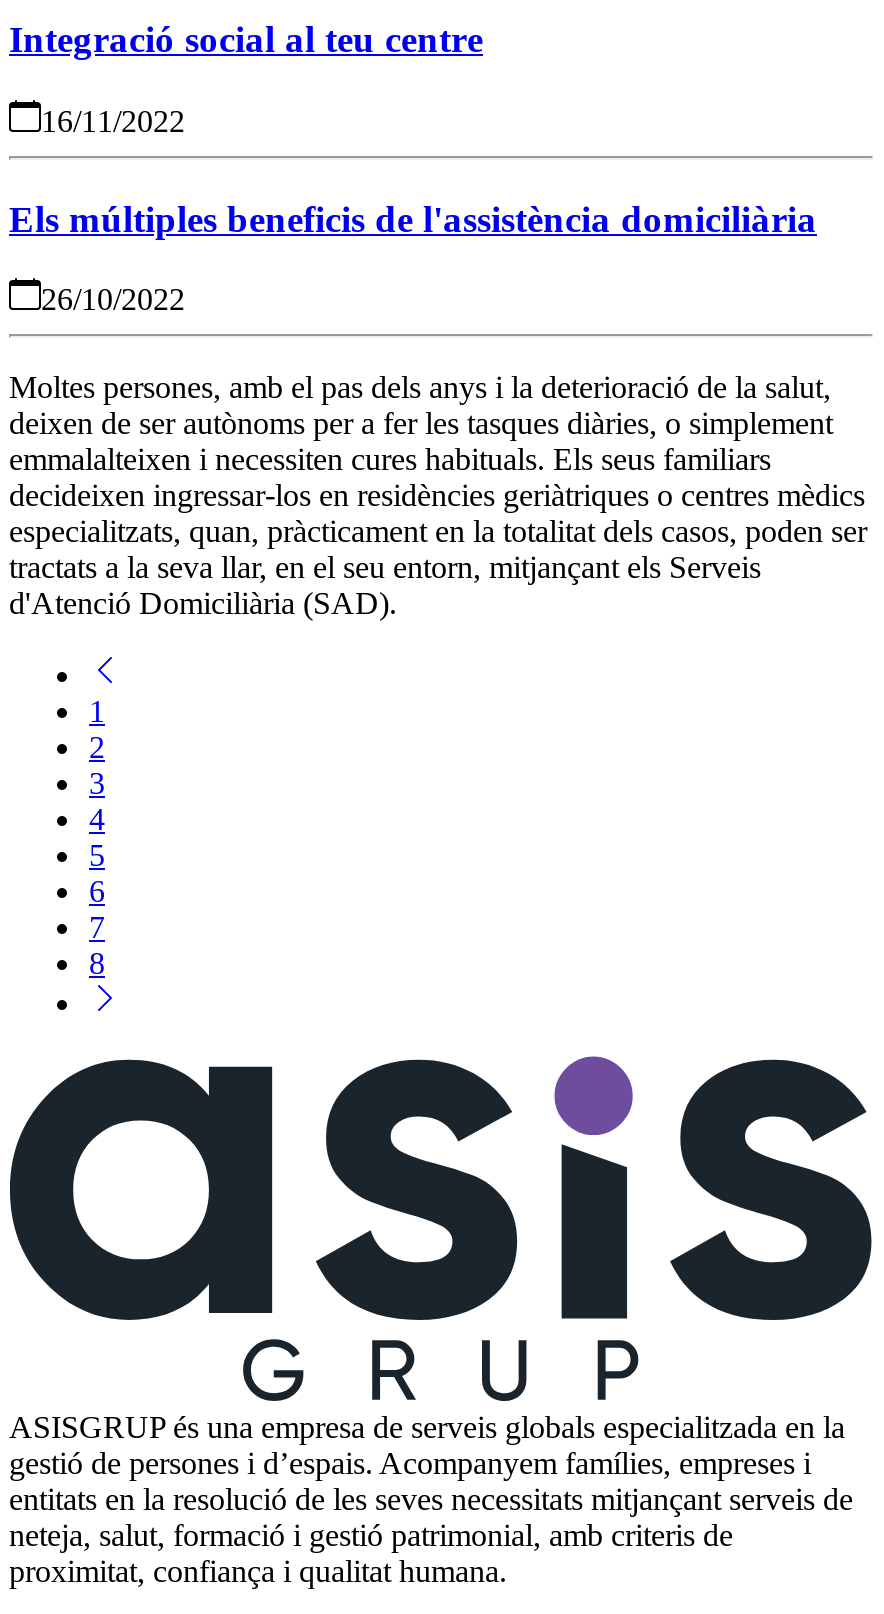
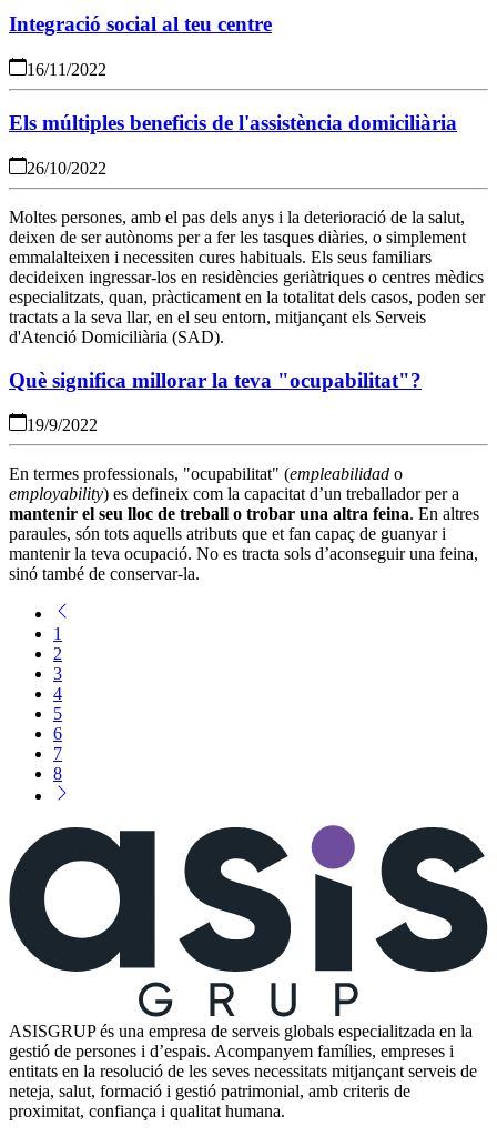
none -> [9,368,479,584] Què significa millorar la teva "ocupabilitat"? | 19/9/2022 | En termes professionals, "ocupabilitat" (empleabilidad o | employability) es defineix com la capacitat d’un treballador per a | mantenir el seu lloc de treball o trobar una altra feina. En altres | paraules, són tots aquells atributs que et fan capaç de guanyar i | mantenir la teva ocupació. No es tracta sols d’aconseguir una feina, | sinó també de conservar-la.

